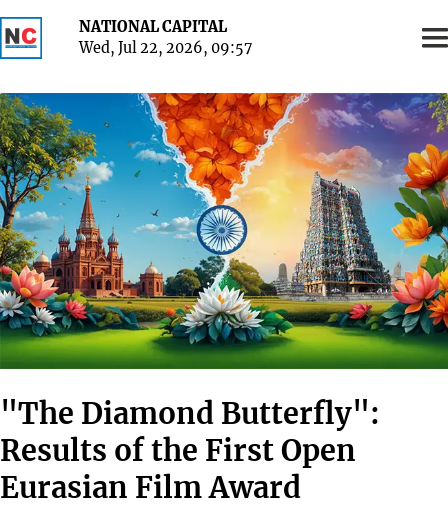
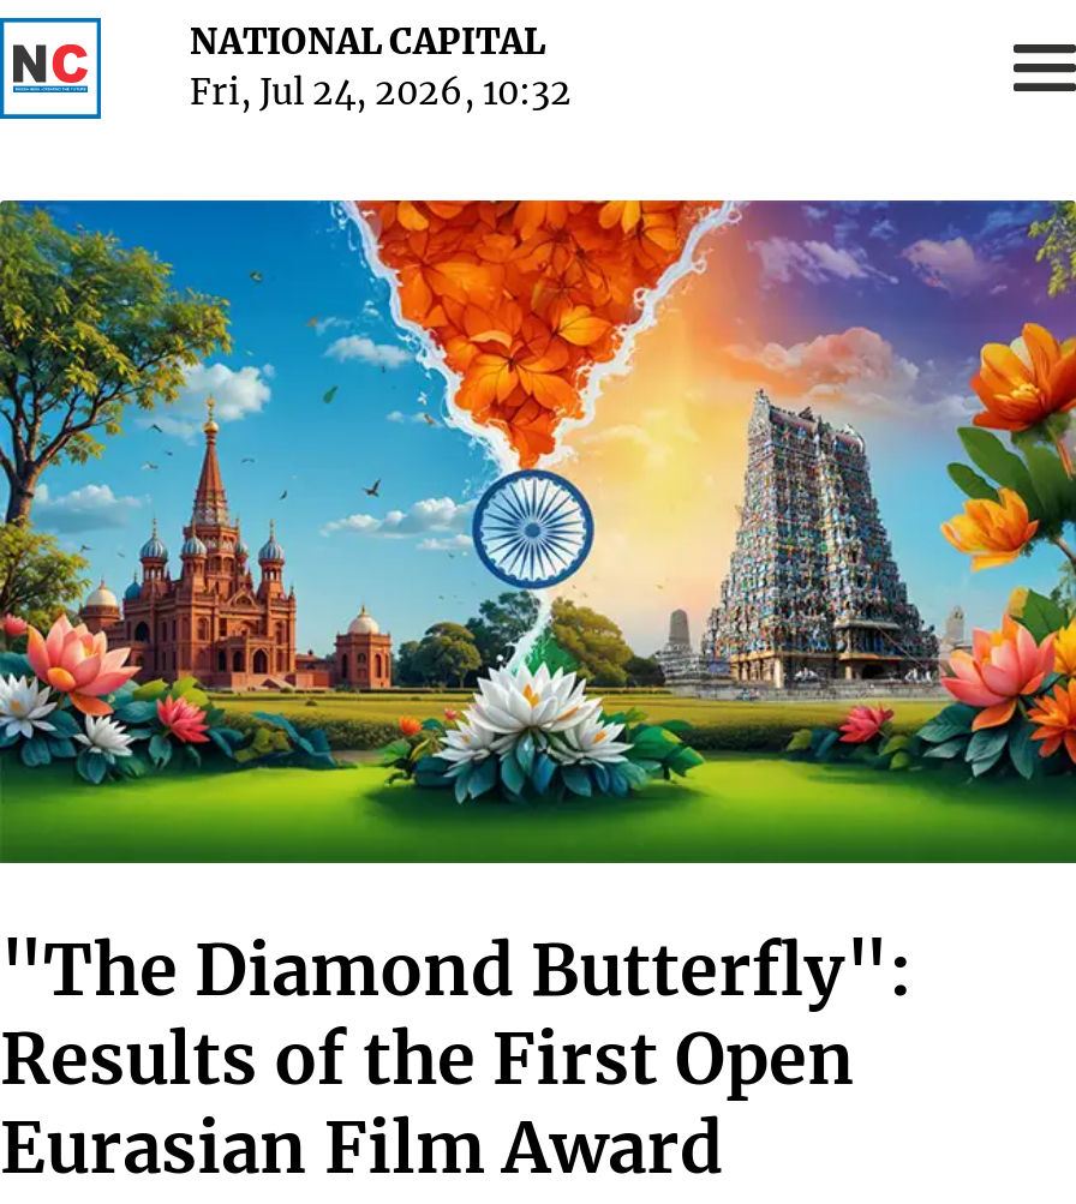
[79,39,252,57] Wed, Jul 22, 2026, 09 57 -> [190,71,572,114] Fri, Jul 24, 2026, 10 32

